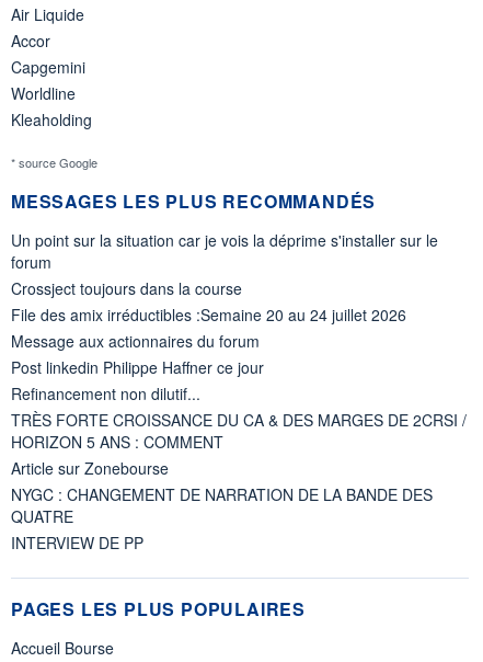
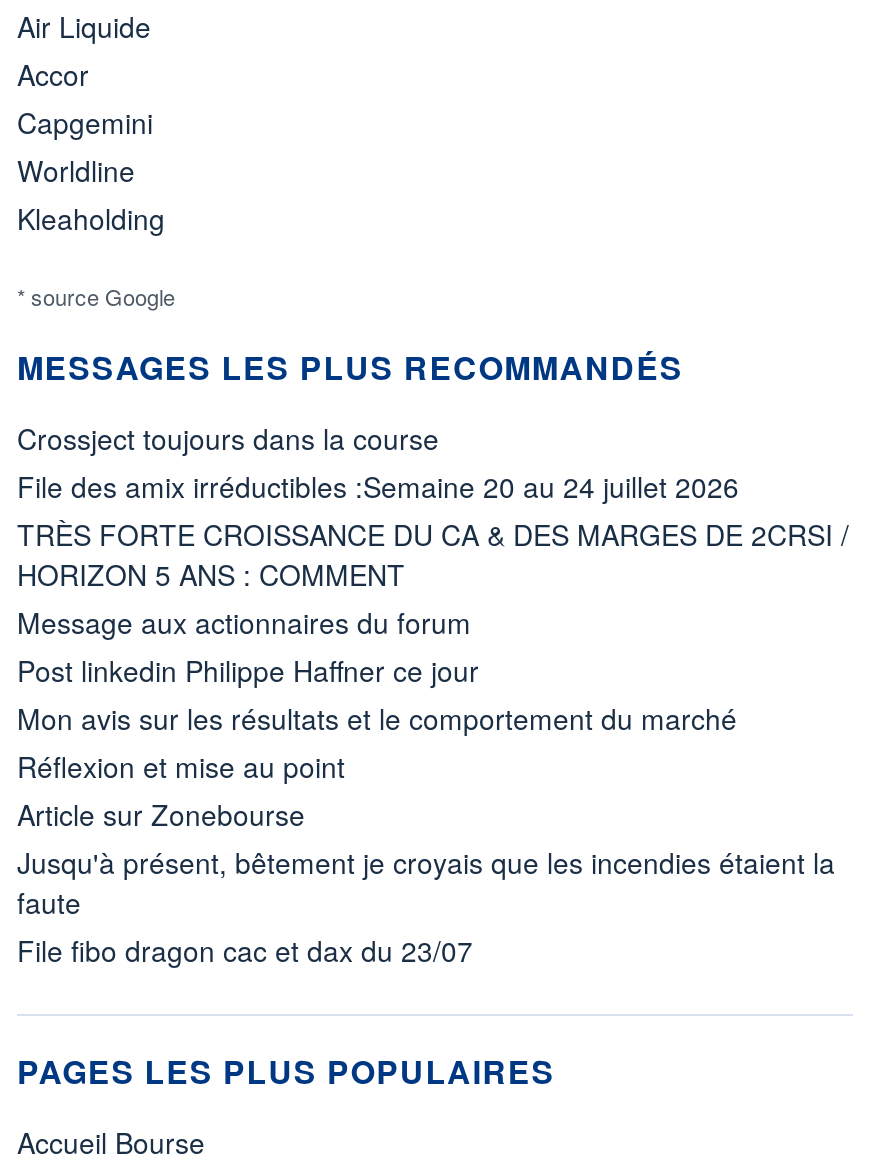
[11,229,438,273] Un point sur la situation car je vois la déprime s'installer sur le | forum -> none
moved [11,277,406,326] -> [17,418,739,506]: Crossject toujours dans la course | File des amix irréductibles :Semaine 20 au 24 juillet 2026
[11,383,200,404] Refinancement non dilutif... -> [17,698,737,786] Mon avis sur les résultats et le comportement du marché | Réflexion et mise au point
moved [11,409,467,453] -> [17,514,849,594]: TRÈS FORTE CROISSANCE DU CA & DES MARGES DE 2CRSI / | HORIZON 5 ANS : COMMENT
[11,483,433,553] NYGC : CHANGEMENT DE NARRATION DE LA BANDE DES | QUATRE | INTERVIEW DE PP -> [17,842,835,970] Jusqu'à présent, bêtement je croyais que les incendies étaient la | faute | File fibo dragon cac et dax du 23/07

